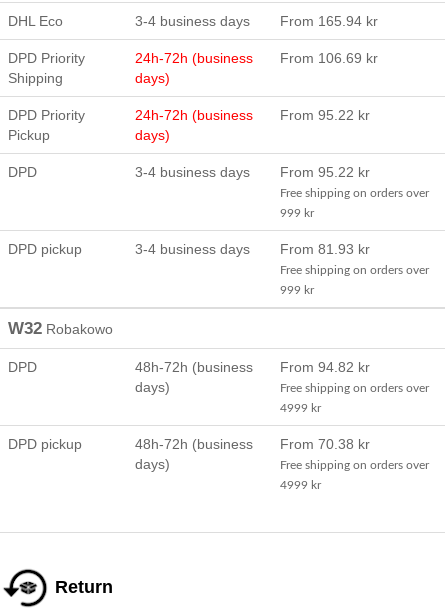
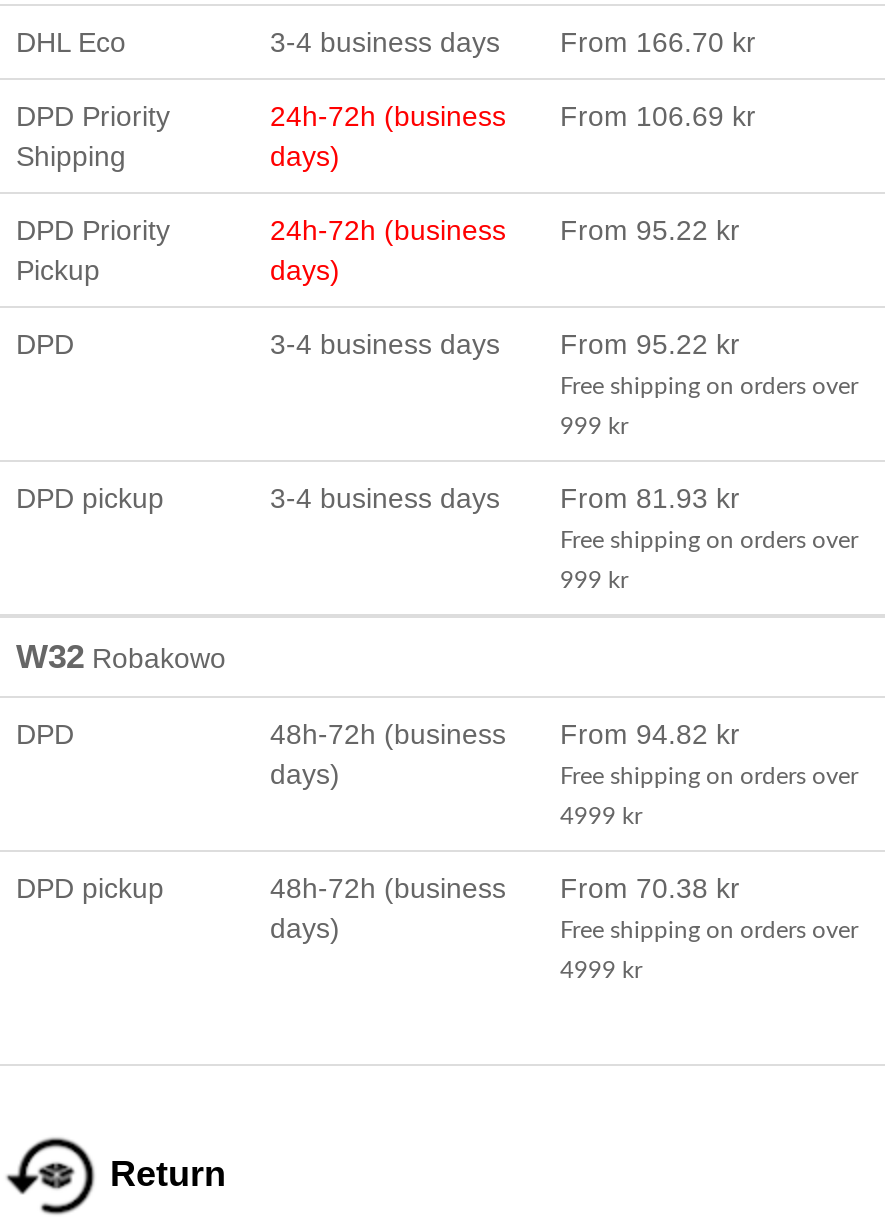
[135,13,378,29] 3-4 business days From 165.94 kr -> [270,26,756,58] 3-4 business days From 166.70 kr

